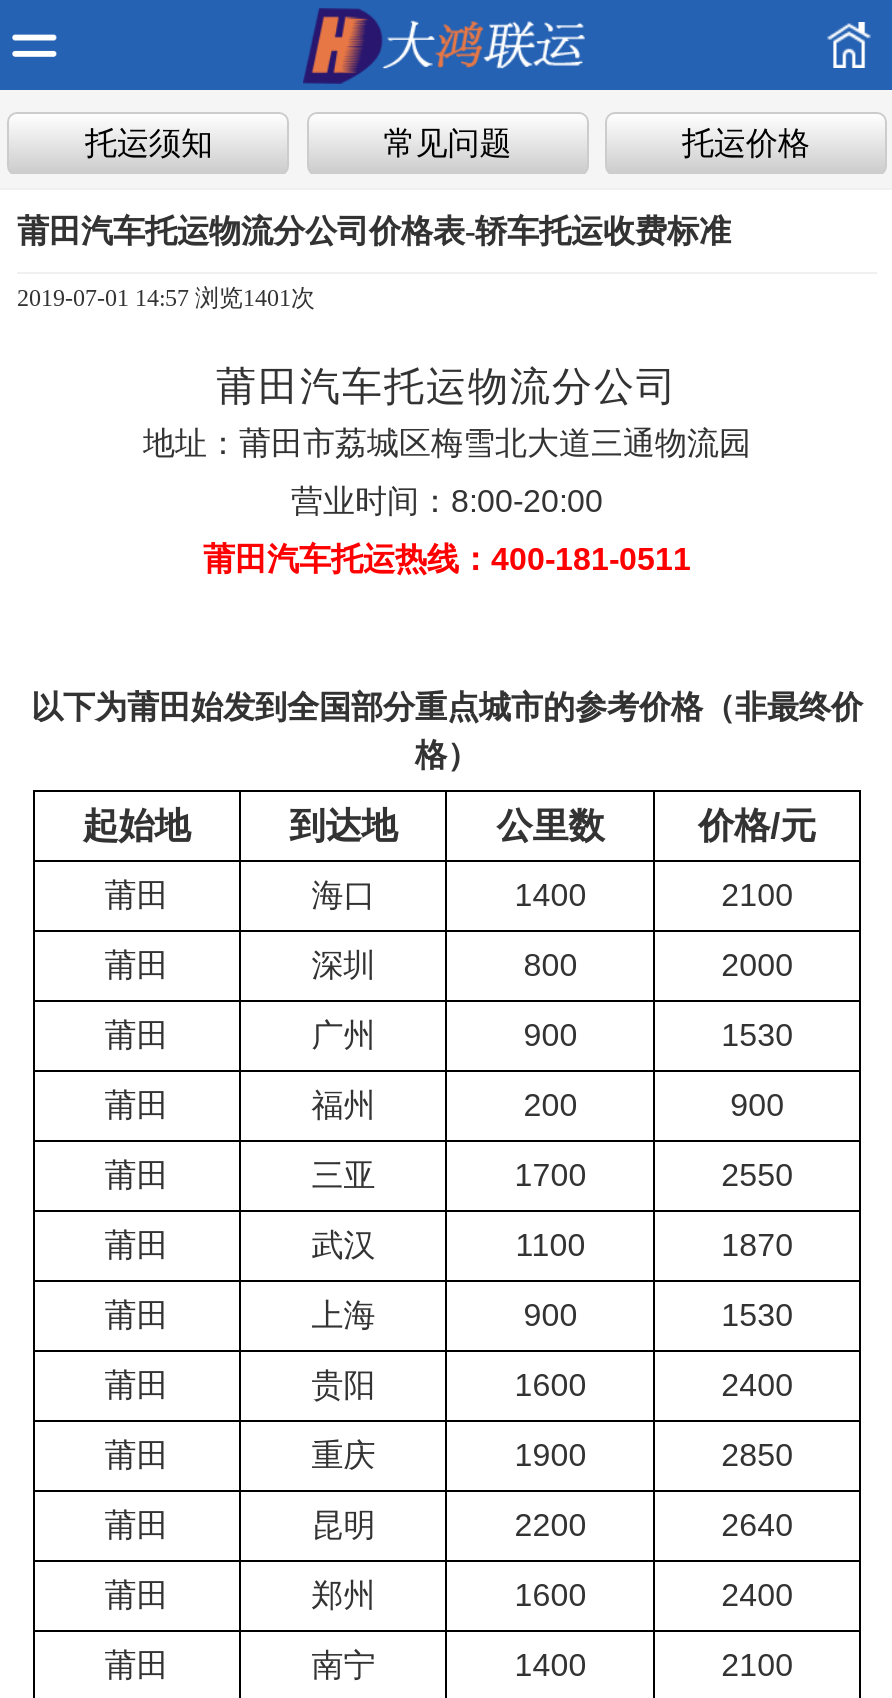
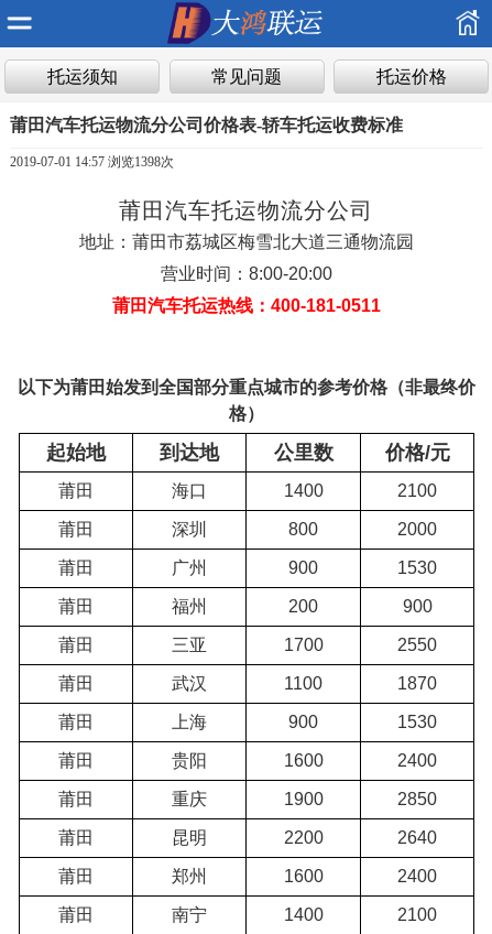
[17,284,315,312] 2019-07-01 14:57 浏览1401次 -> [10,154,174,170] 2019-07-01 14:57 浏览1398次

